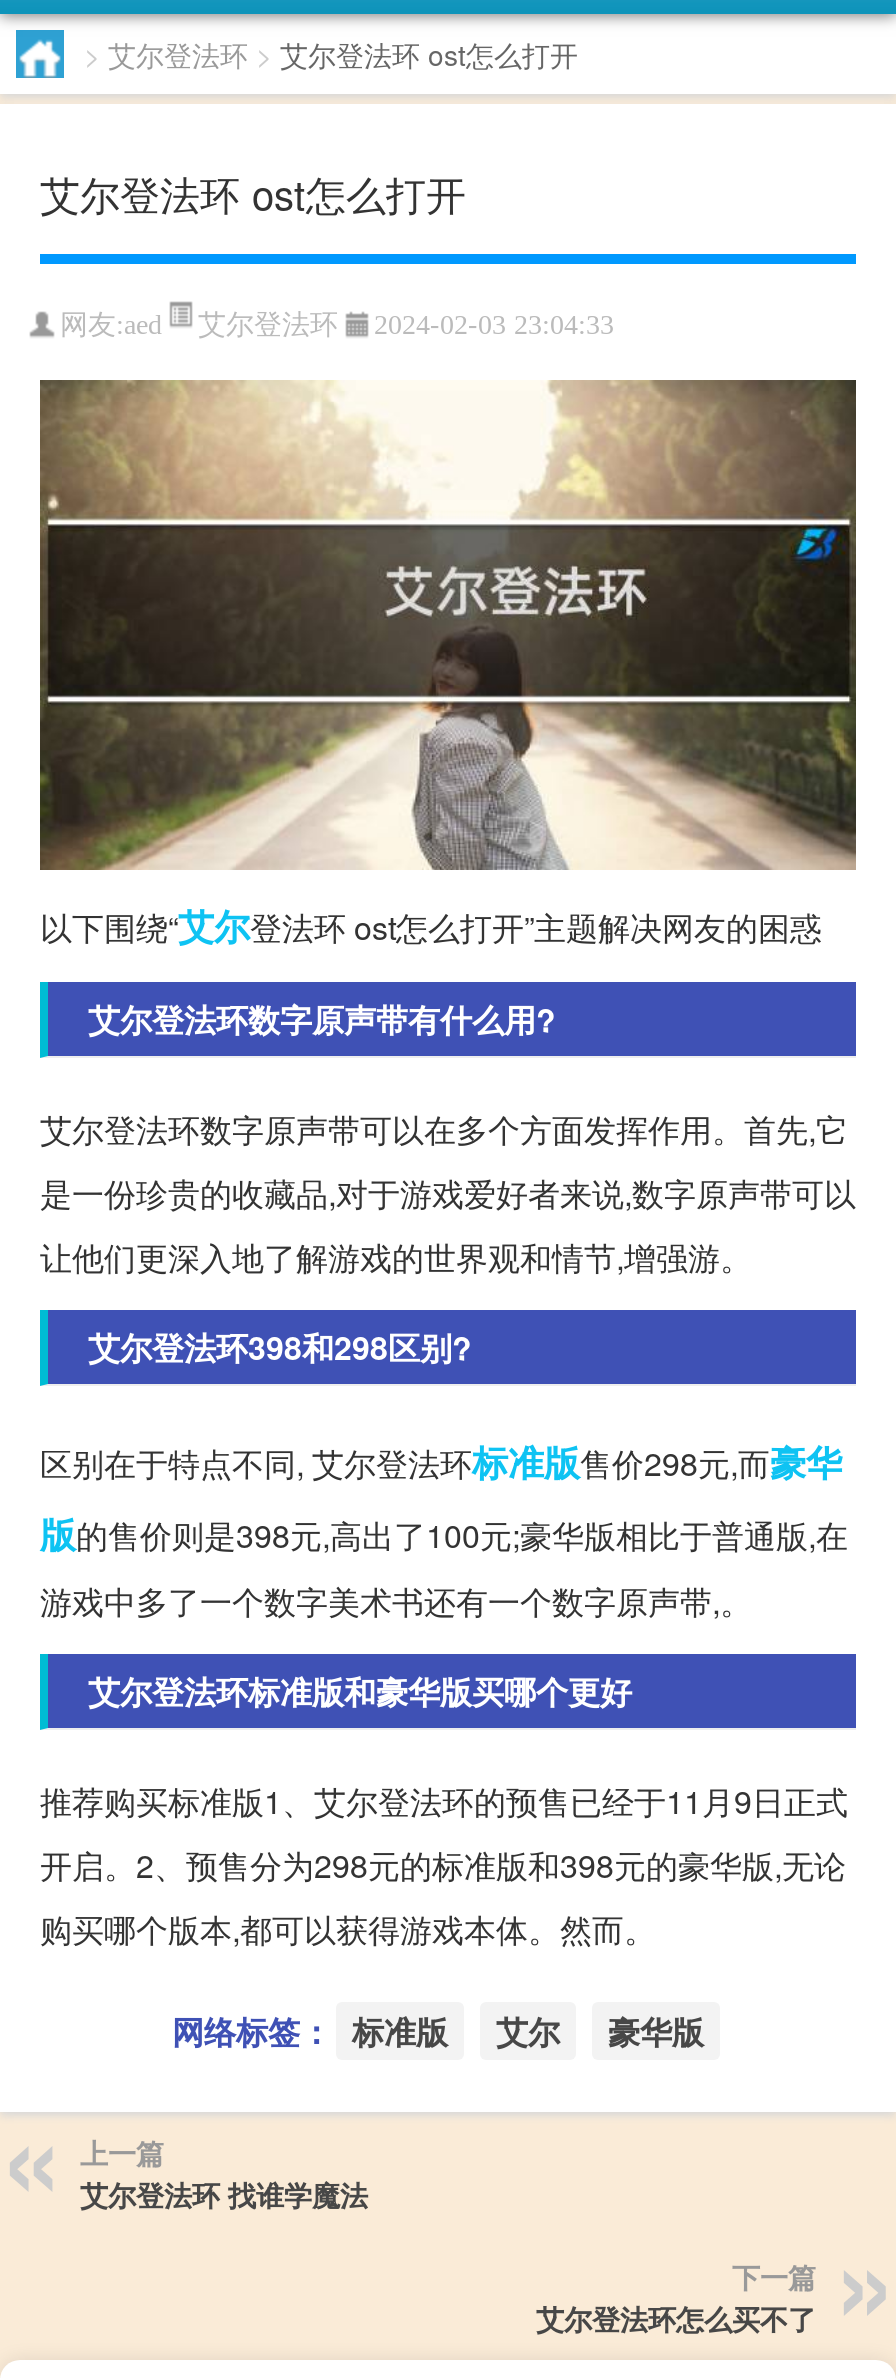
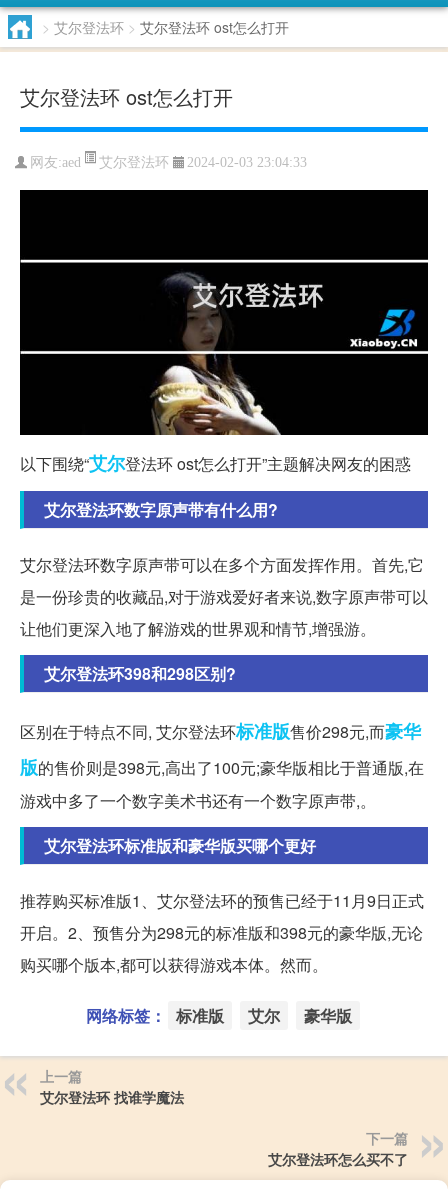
[38,378,858,872] [image] -> [19,189,429,436] [image]

